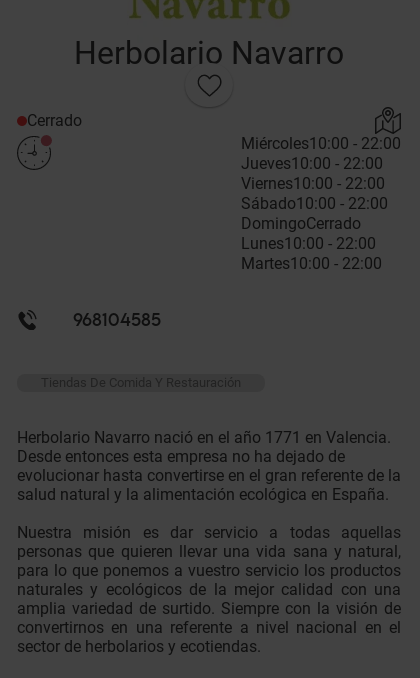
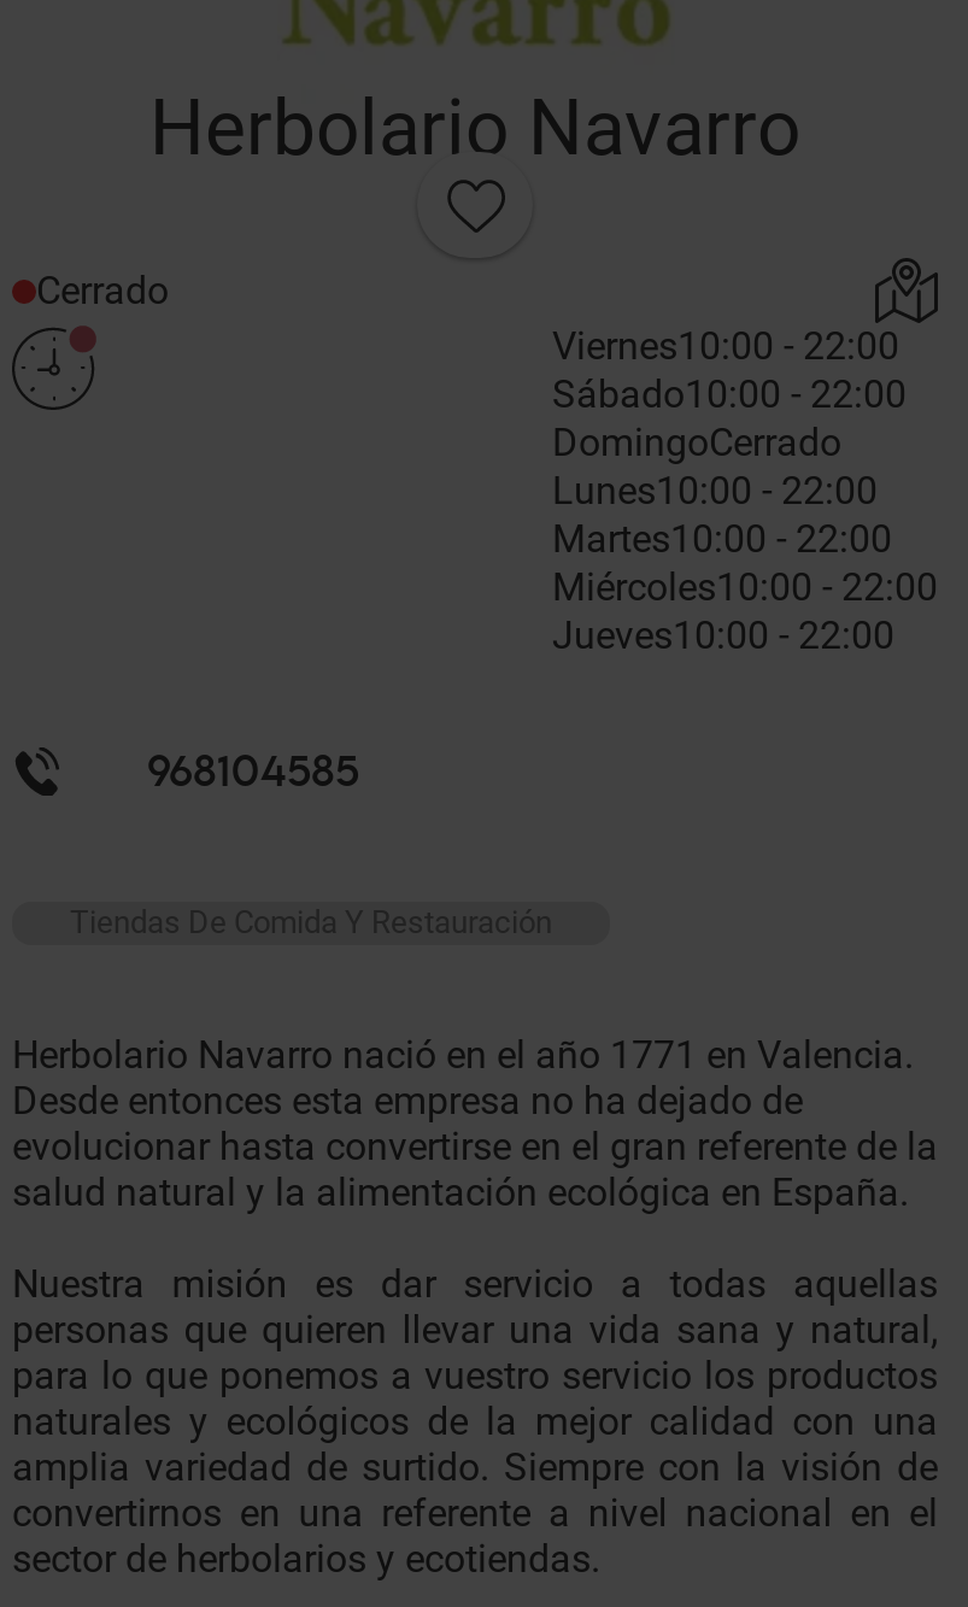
moved [241,134,401,173] -> [552,565,938,659]: Miércoles10:00 - 22:00 | Jueves10:00 - 22:00
moved [241,174,388,273] -> [552,324,907,563]: Viernes10:00 - 22:00 | Sábado10:00 - 22:00 | DomingoCerrado | Lunes10:00 - 22:00 | Martes10:00 - 22:00

